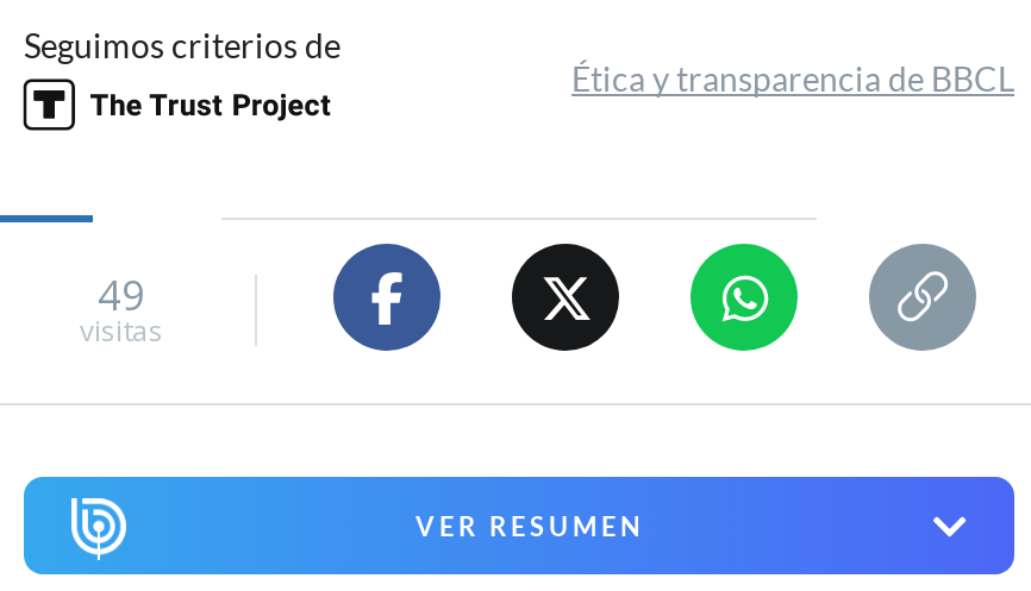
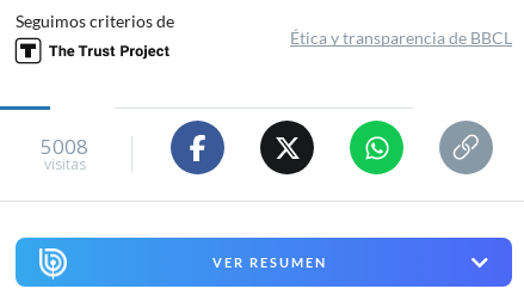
[98,268,145,322] 49 -> [41,133,88,160] 5008

